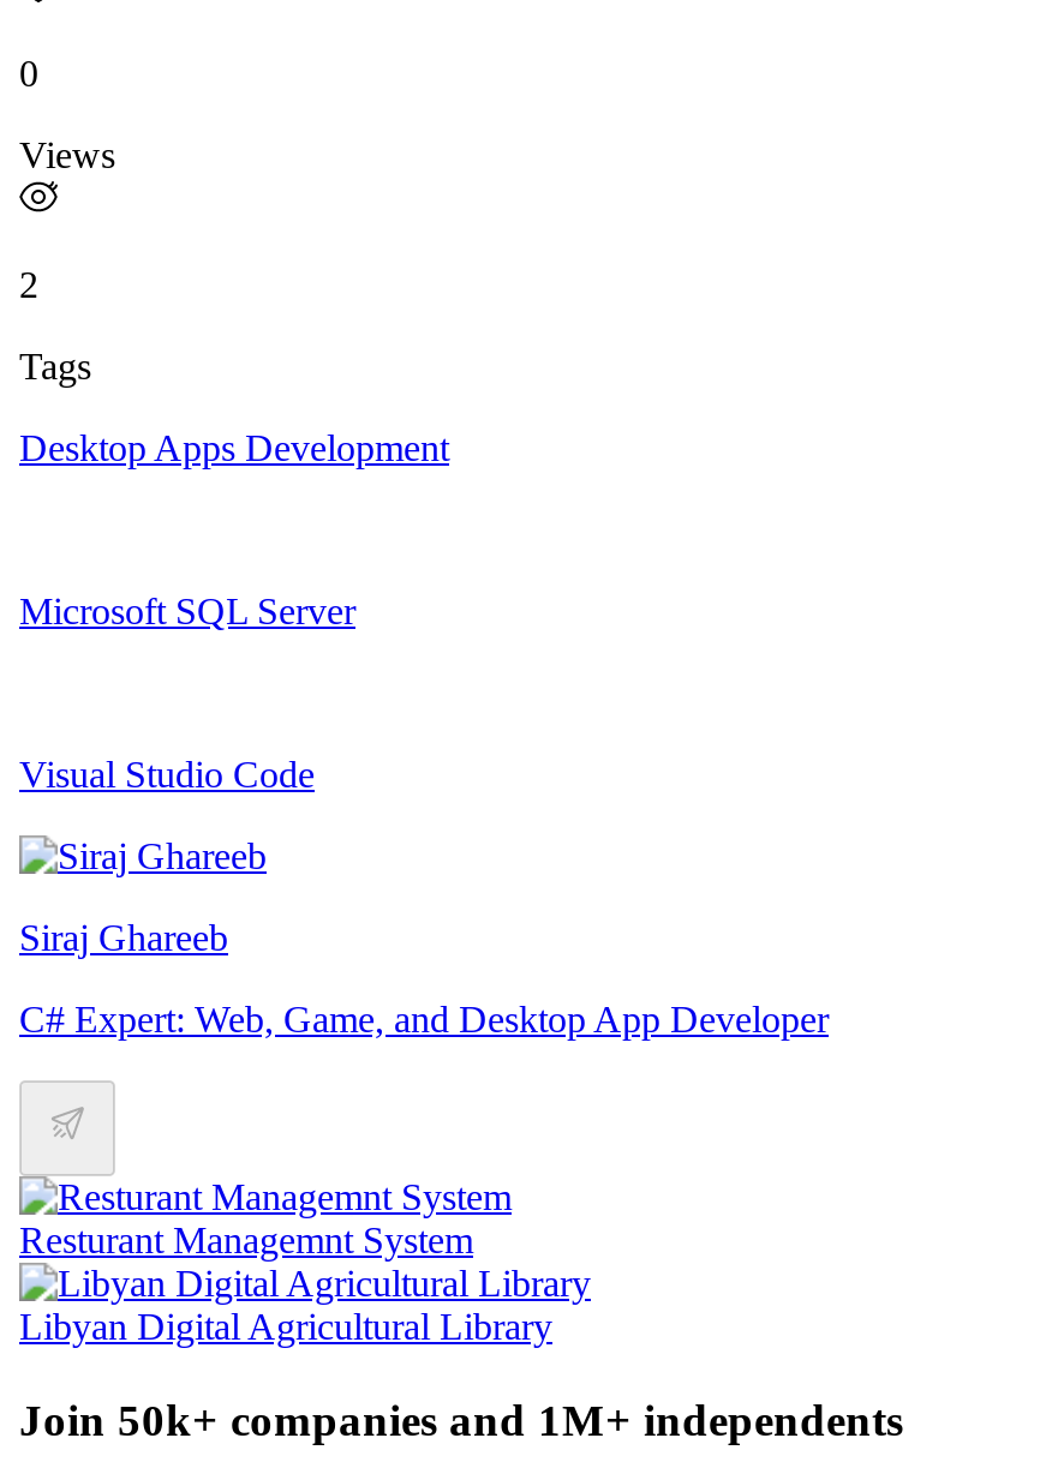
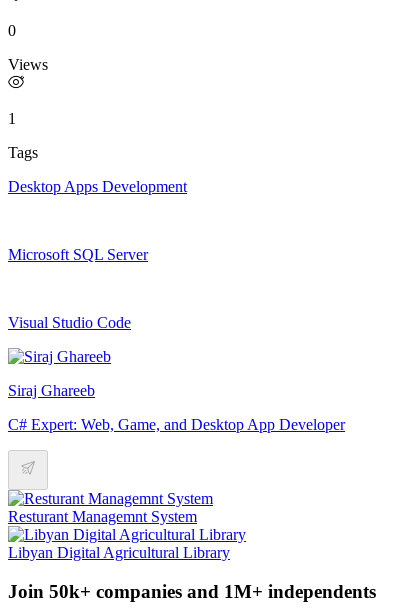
[19,264,38,305] 2 -> [8,110,16,127] 1

